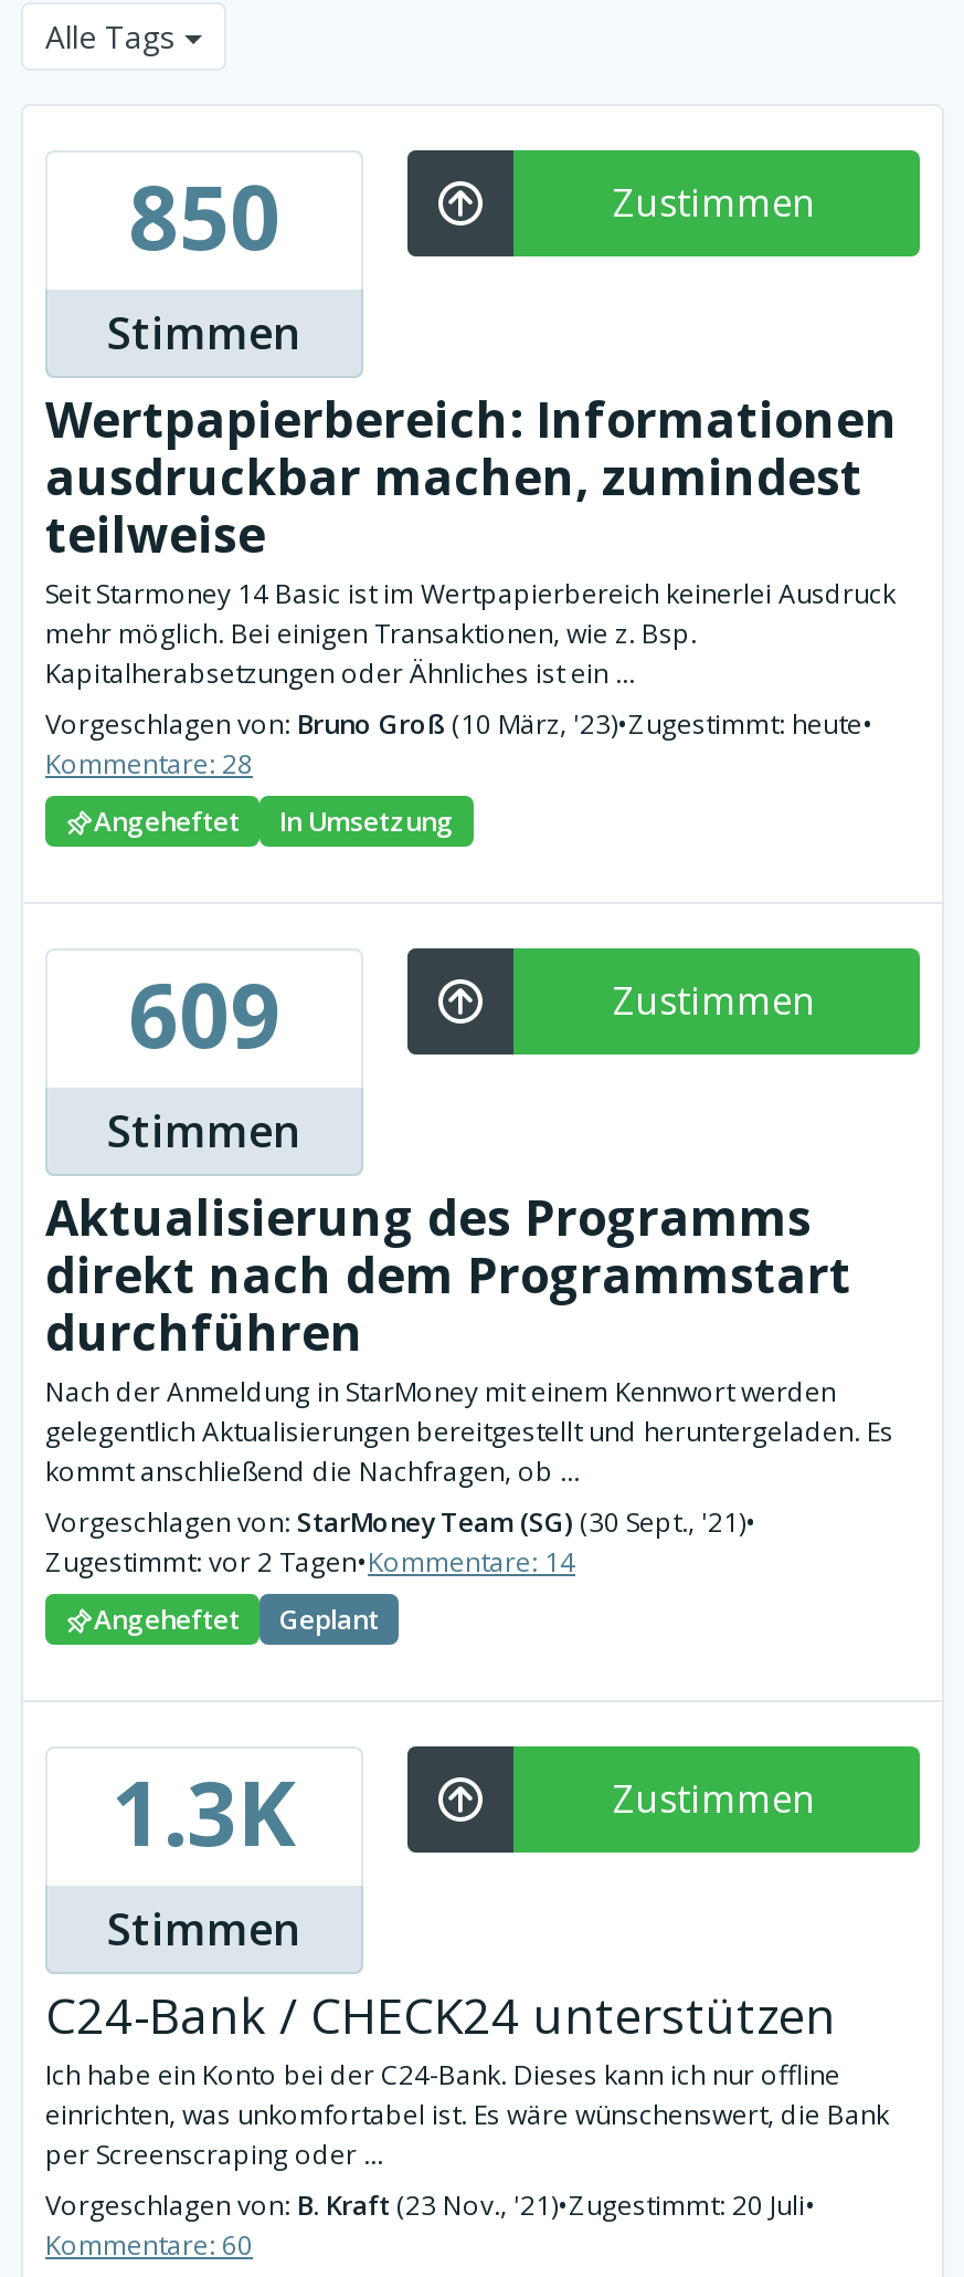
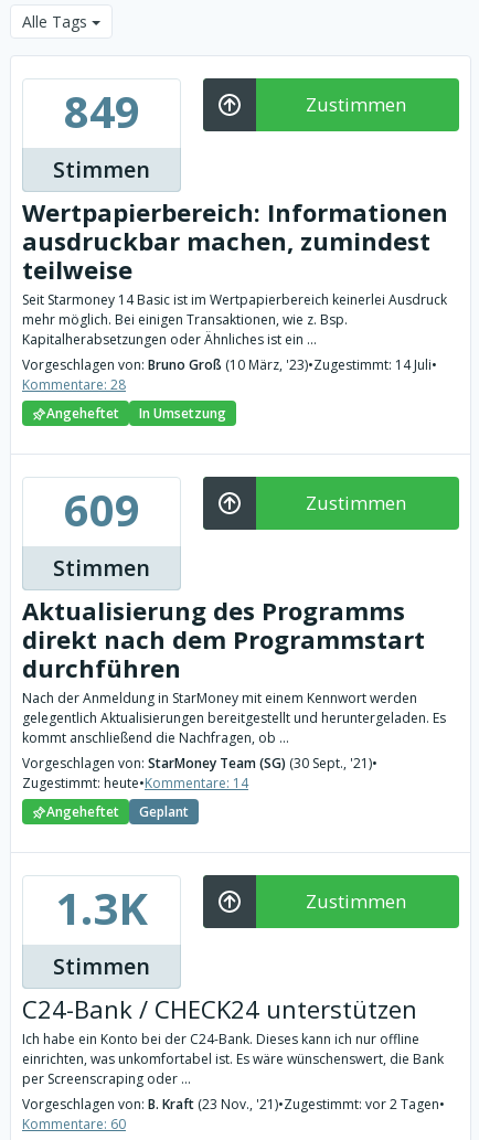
[128,155,280,276] 850 -> [63,81,140,141] 849
[45,705,873,743] Vorgeschlagen von: Bruno Groß (10 März, '23)•Zugestimmt: heute• -> [22,355,437,374] Vorgeschlagen von: Bruno Groß (10 März, '23)•Zugestimmt: 14 Juli•
[45,1543,575,1581] Zugestimmt: vor 2 Tagen•Kommentare: 14 -> [22,774,248,792] Zugestimmt: heute•Kommentare: 14
[45,2186,816,2224] Vorgeschlagen von: B. Kraft (23 Nov., '21) •Zugestimmt: 20 Juli• -> [22,1095,445,1114] Vorgeschlagen von: B. Kraft (23 Nov., '21) •Zugestimmt: vor 2 Tagen•

